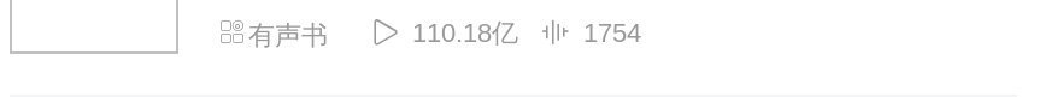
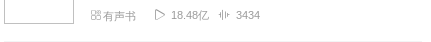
[412,18,641,47] 110.18亿 | 1754 -> [171,9,260,21] 18.48亿 | 3434

